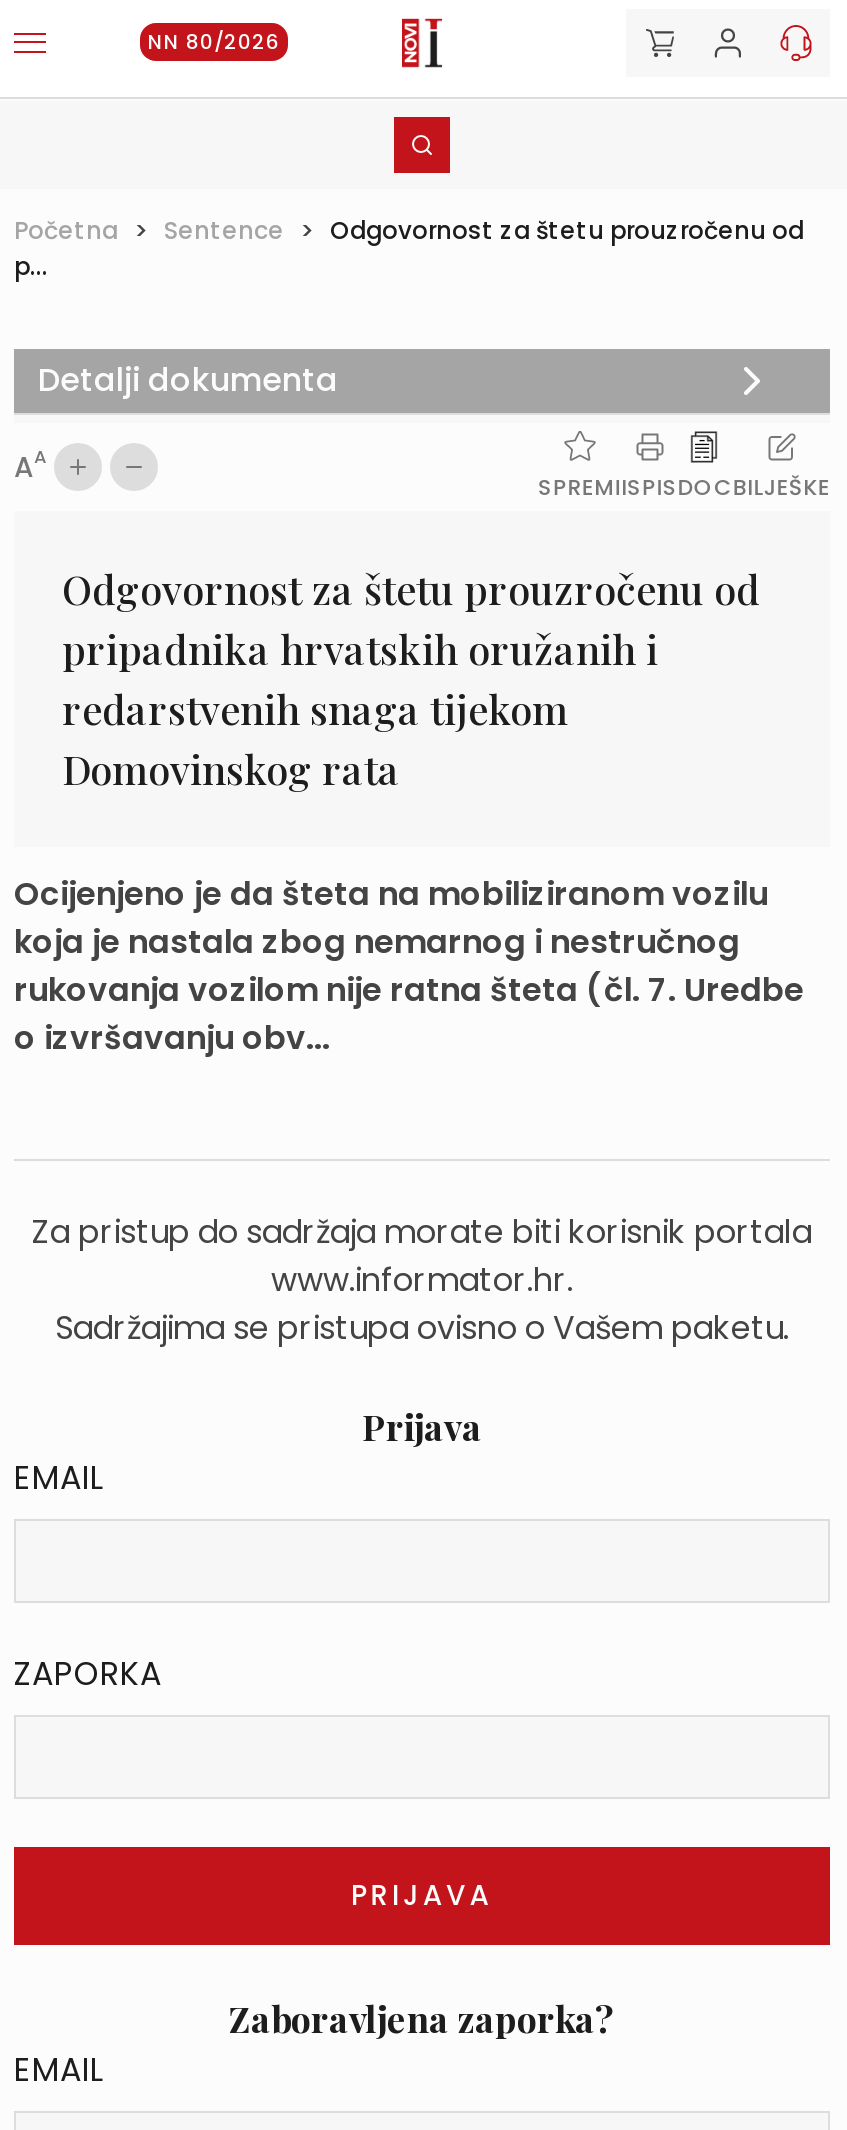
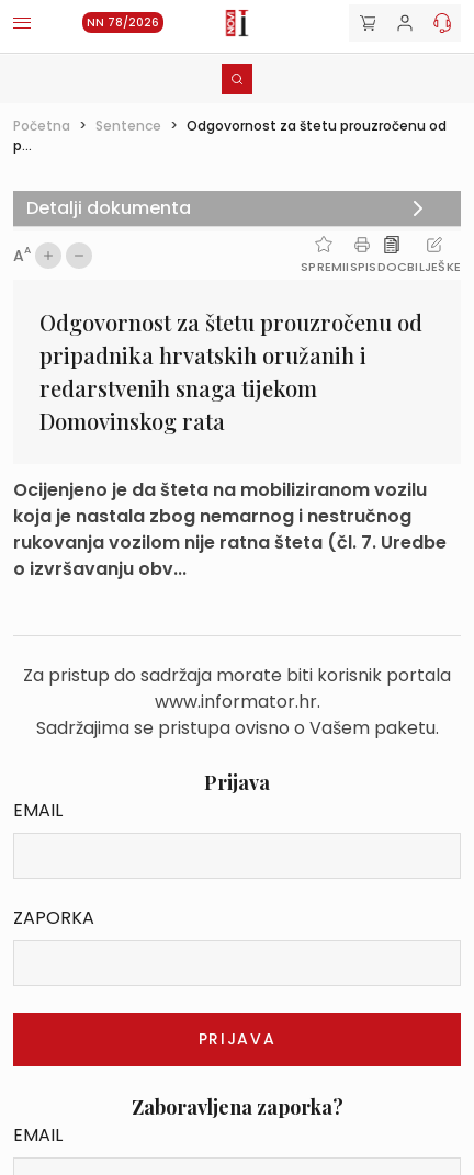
[148,27,280,57] NN 80/2026 -> [87,14,159,31] NN 78/2026

